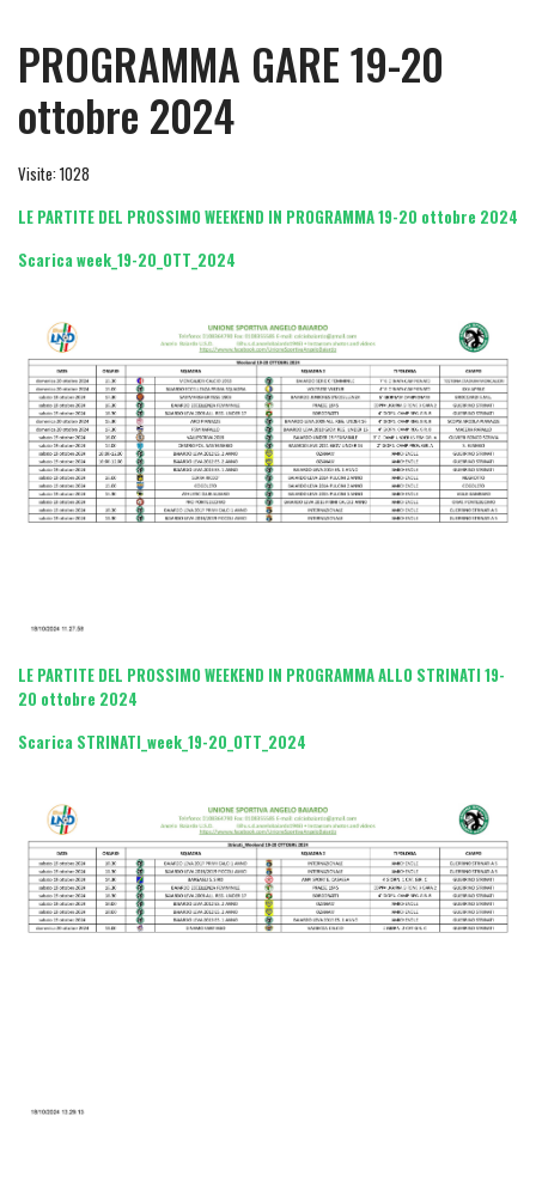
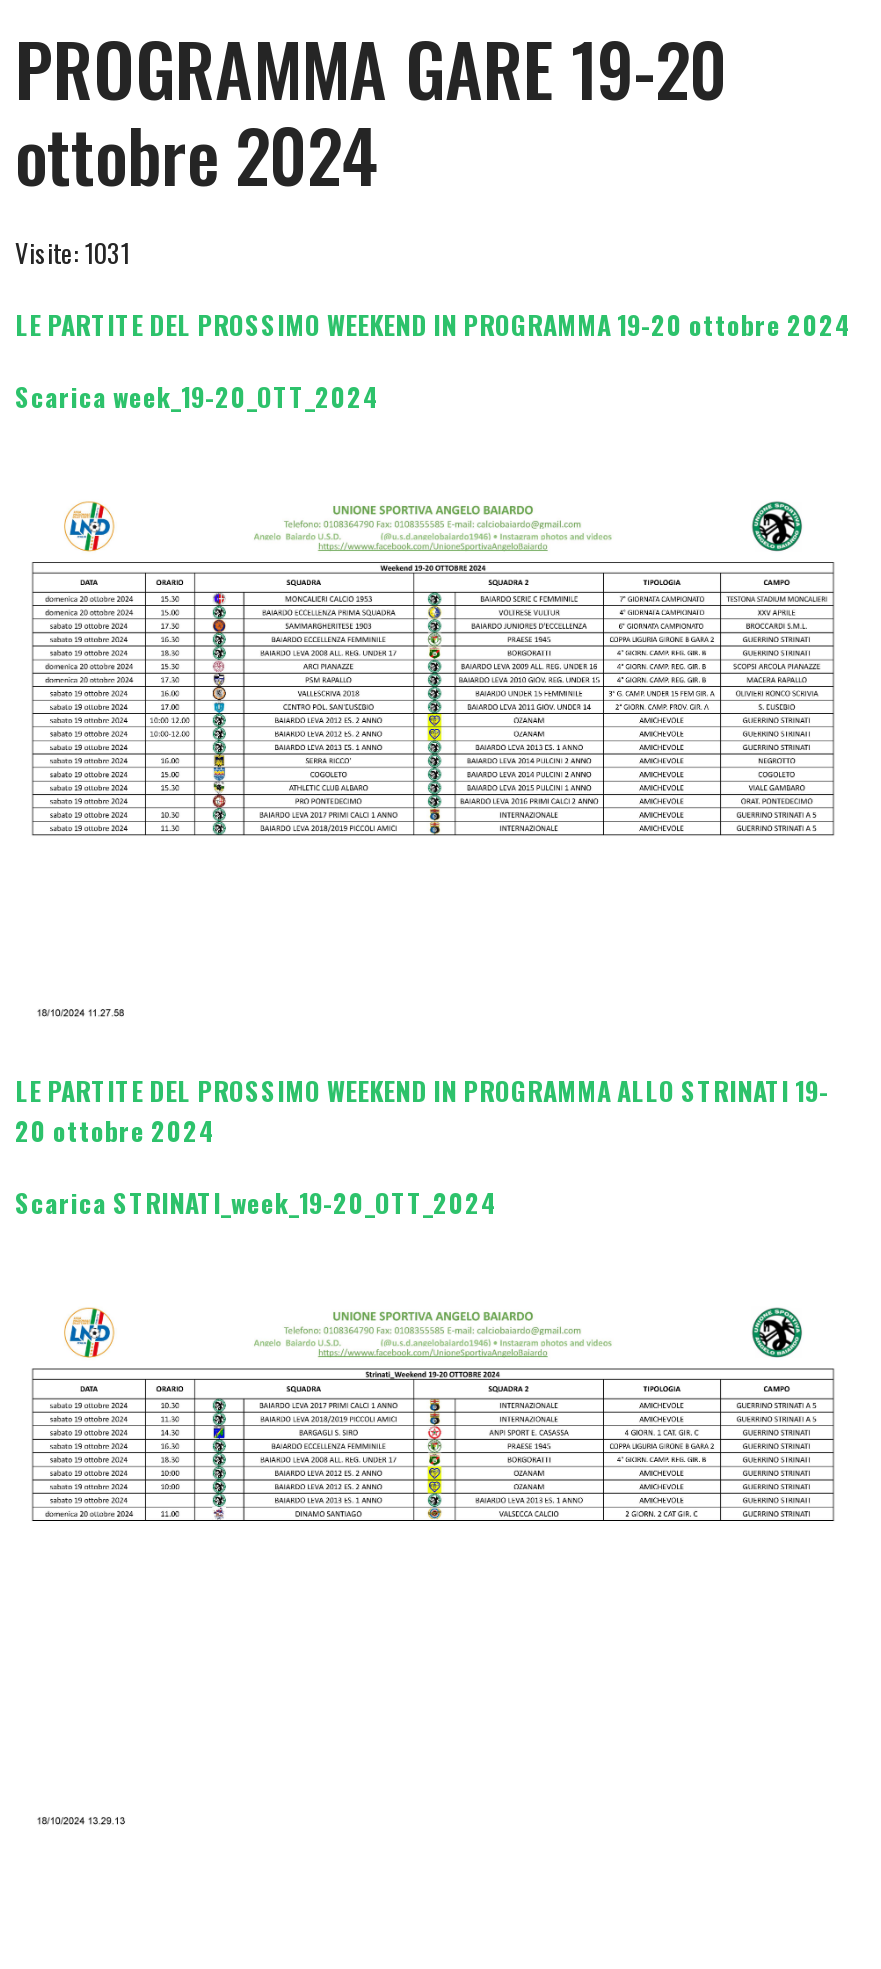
[18,161,90,185] Visite: 1028 -> [15,232,129,272] Visite: 1031

